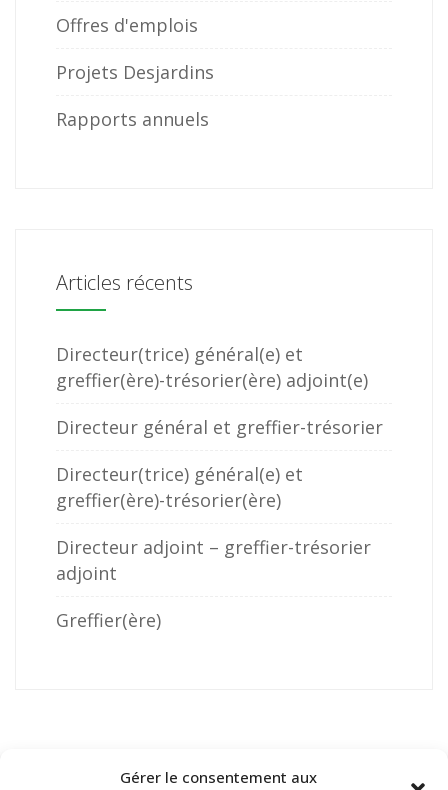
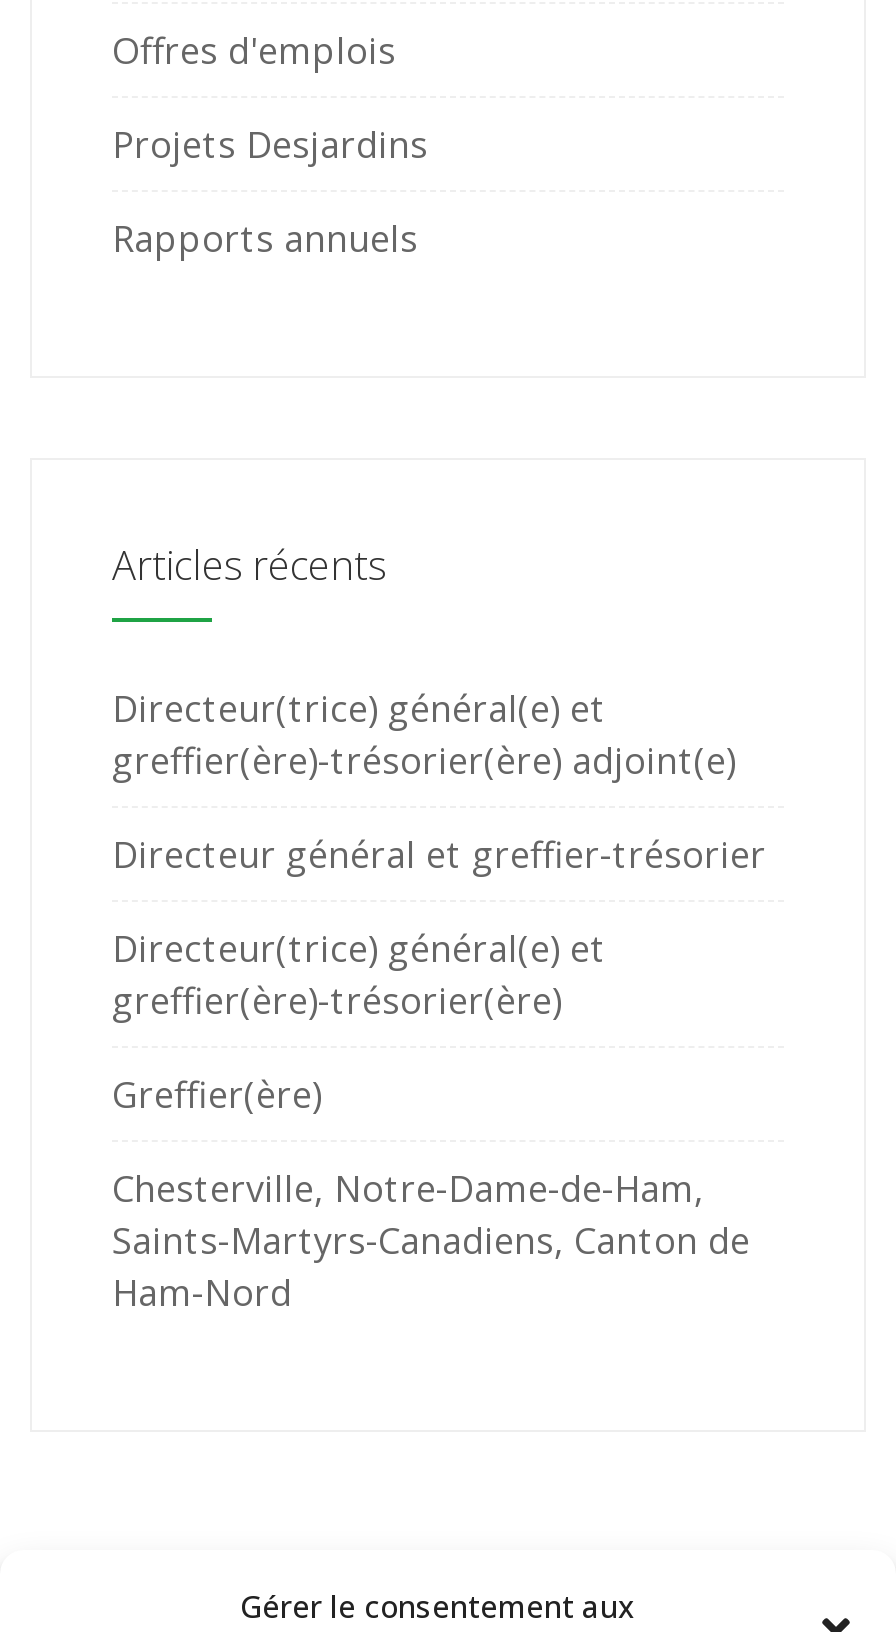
[56,535,371,585] Directeur adjoint – greffier-trésorier | adjoint -> none
moved [56,608,161,632] -> [112,1070,322,1118]: Greffier(ère)
none -> [112,1164,750,1316] Chesterville, Notre-Dame-de-Ham, | Saints-Martyrs-Canadiens, Canton de | Ham-Nord

